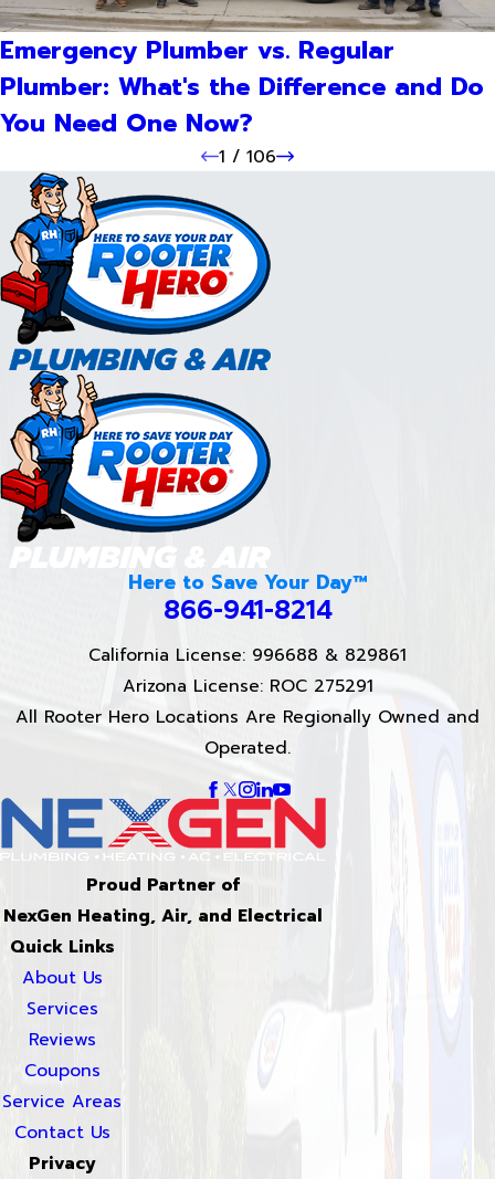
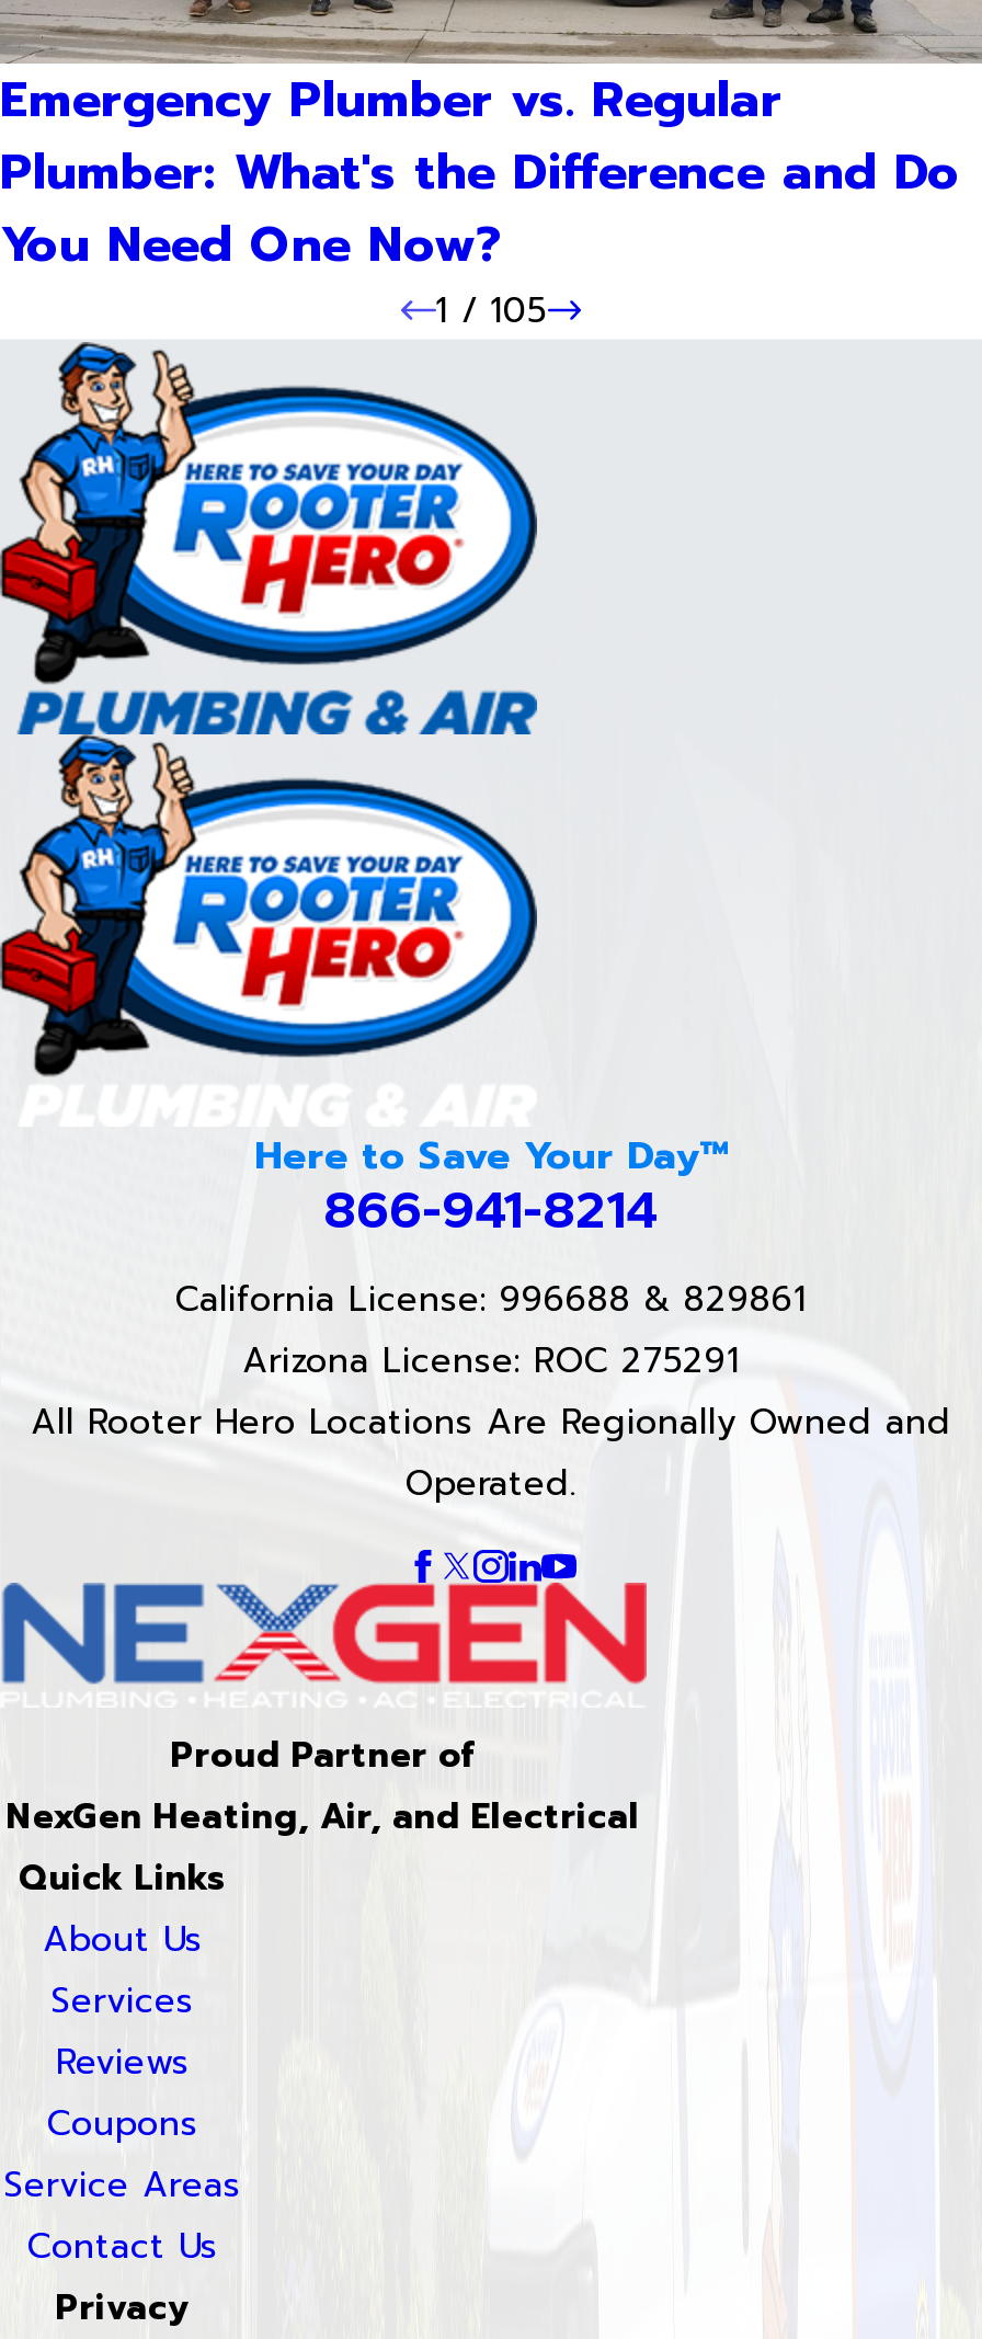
[219,143,276,170] 1 / 106 -> [435,284,547,336] 1 / 105

